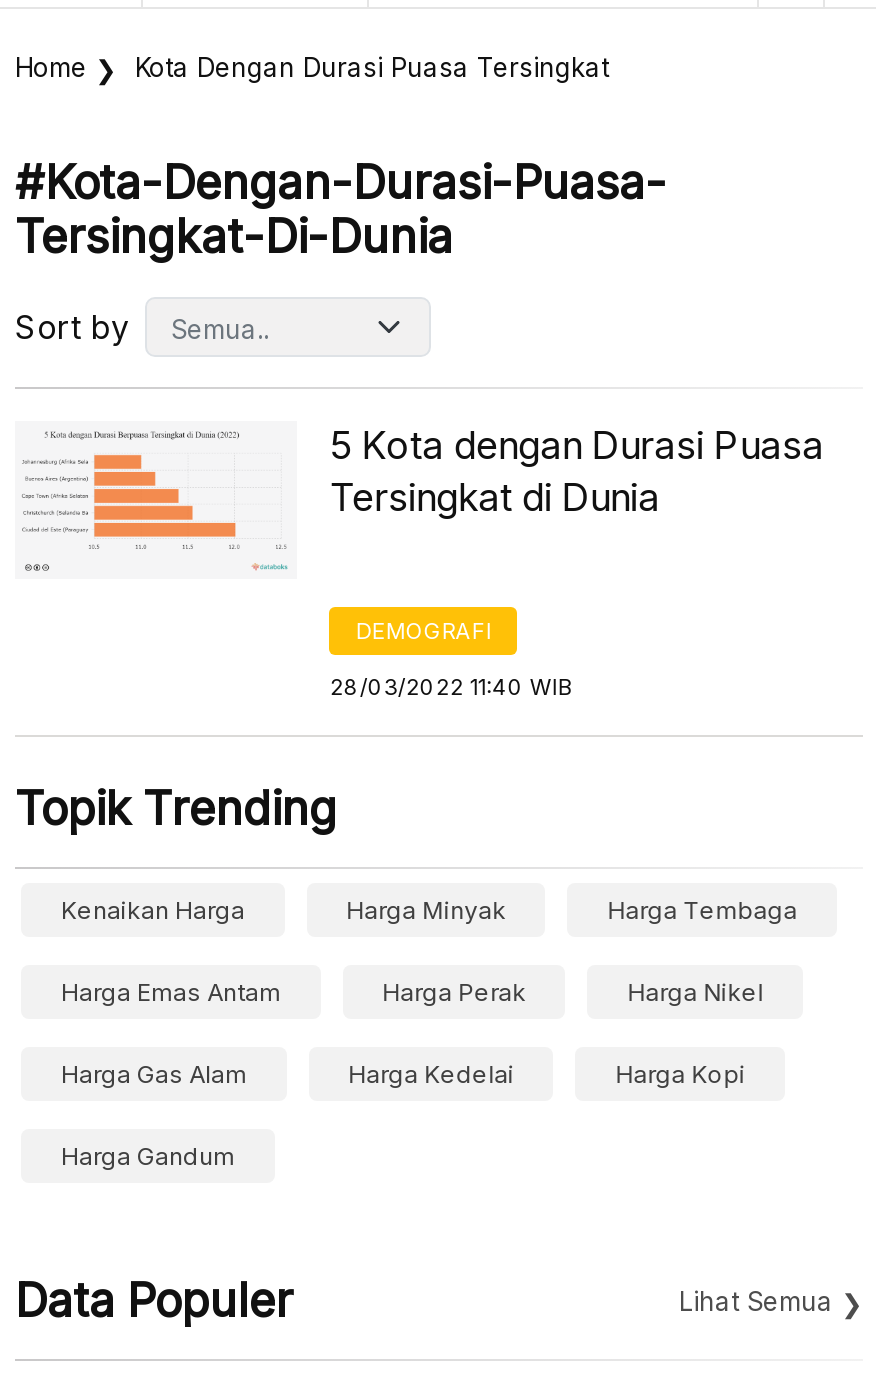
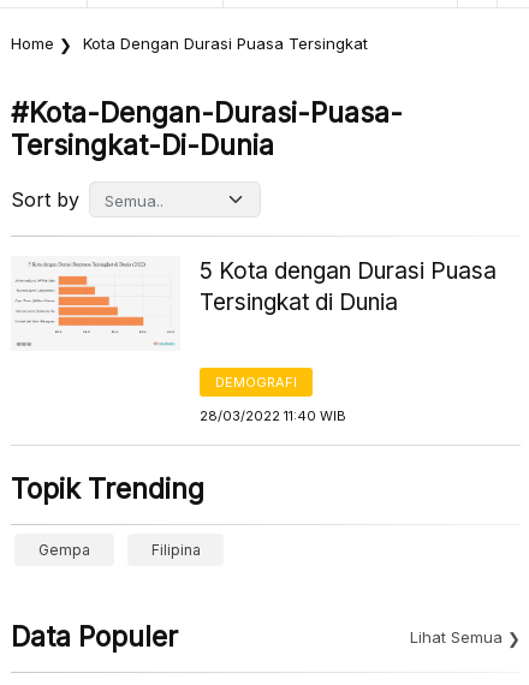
[61,895,797,1171] Kenaikan Harga | Harga Minyak | Harga Tembaga | Harga Emas Antam | Harga Perak | Harga Nikel | Harga Gas Alam | Harga Kedelai | Harga Kopi | Harga Gandum -> [38,541,200,559] Gempa | Filipina

